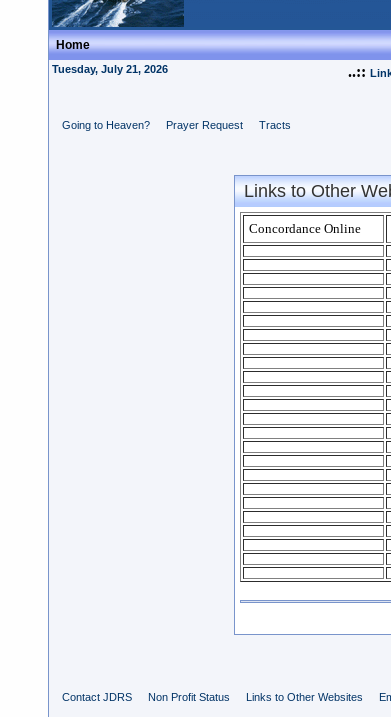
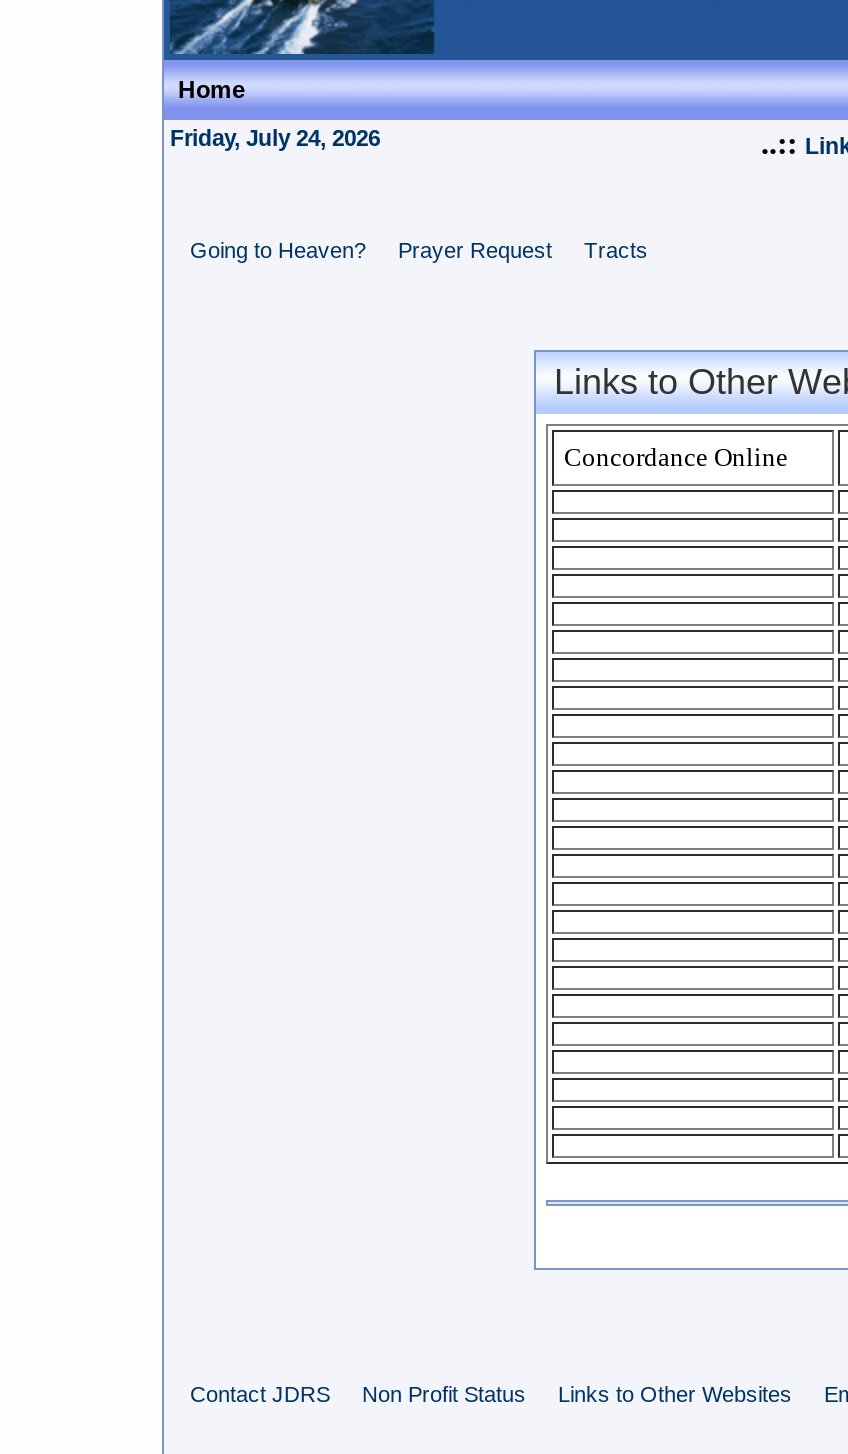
[52,63,168,75] Tuesday, July 21, 2026 -> [170,126,380,150] Friday, July 24, 2026

